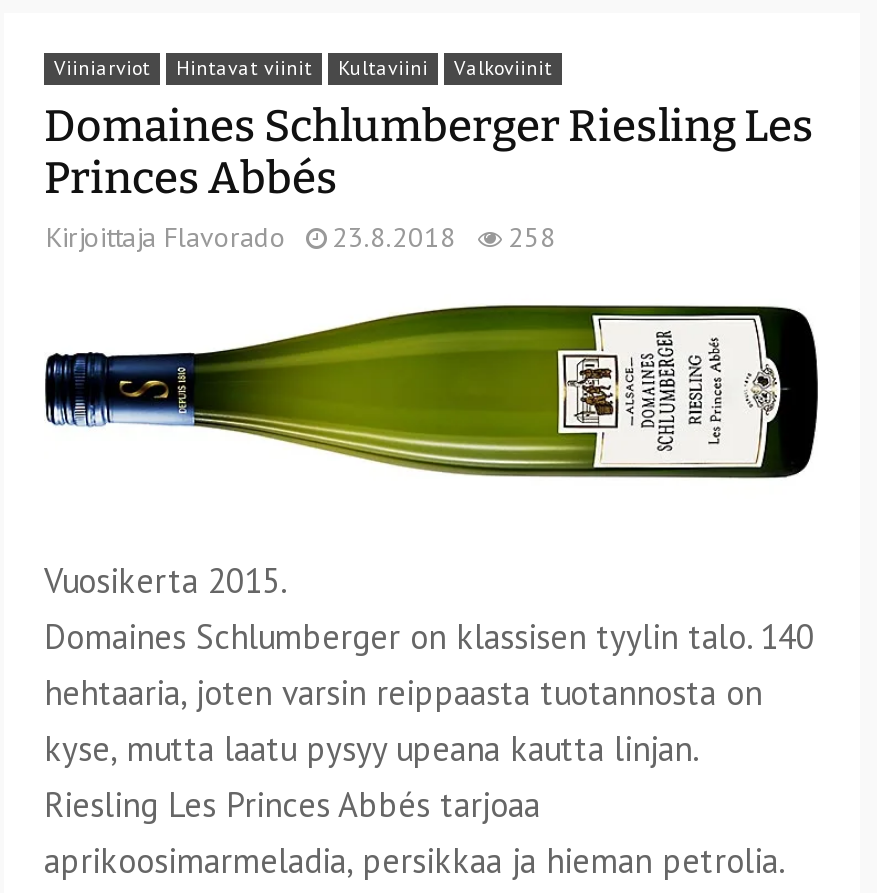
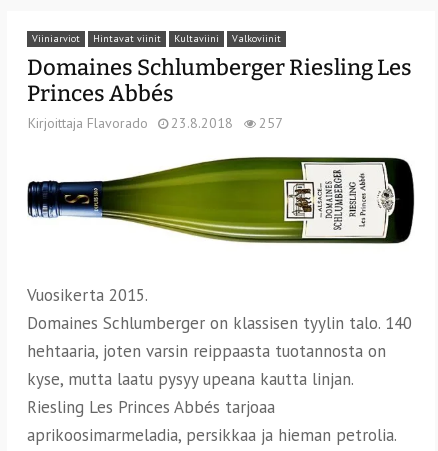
[46,219,556,255] Kirjoittaja Flavorado 23.8.2018 258 -> [28,114,283,132] Kirjoittaja Flavorado 23.8.2018 257

